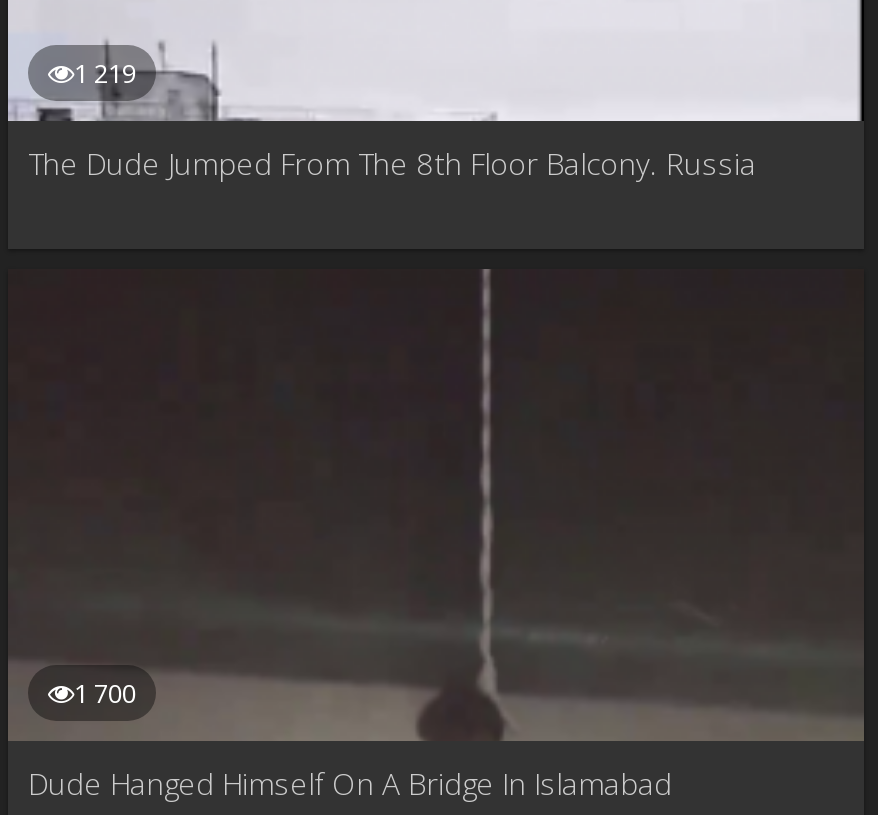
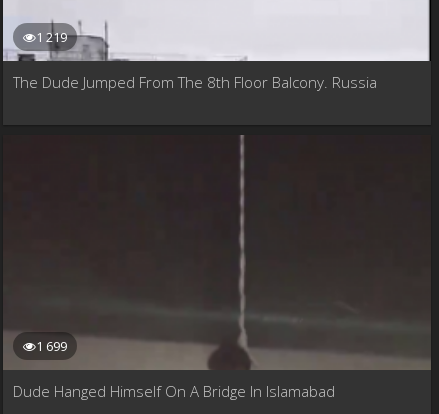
[74,674,136,710] 1 700 -> [36,337,67,355] 1 699

